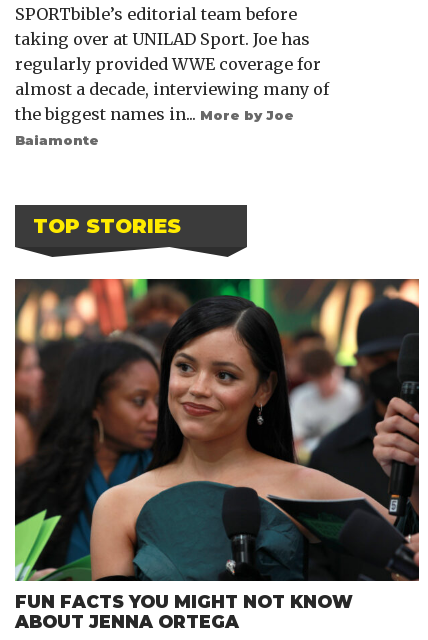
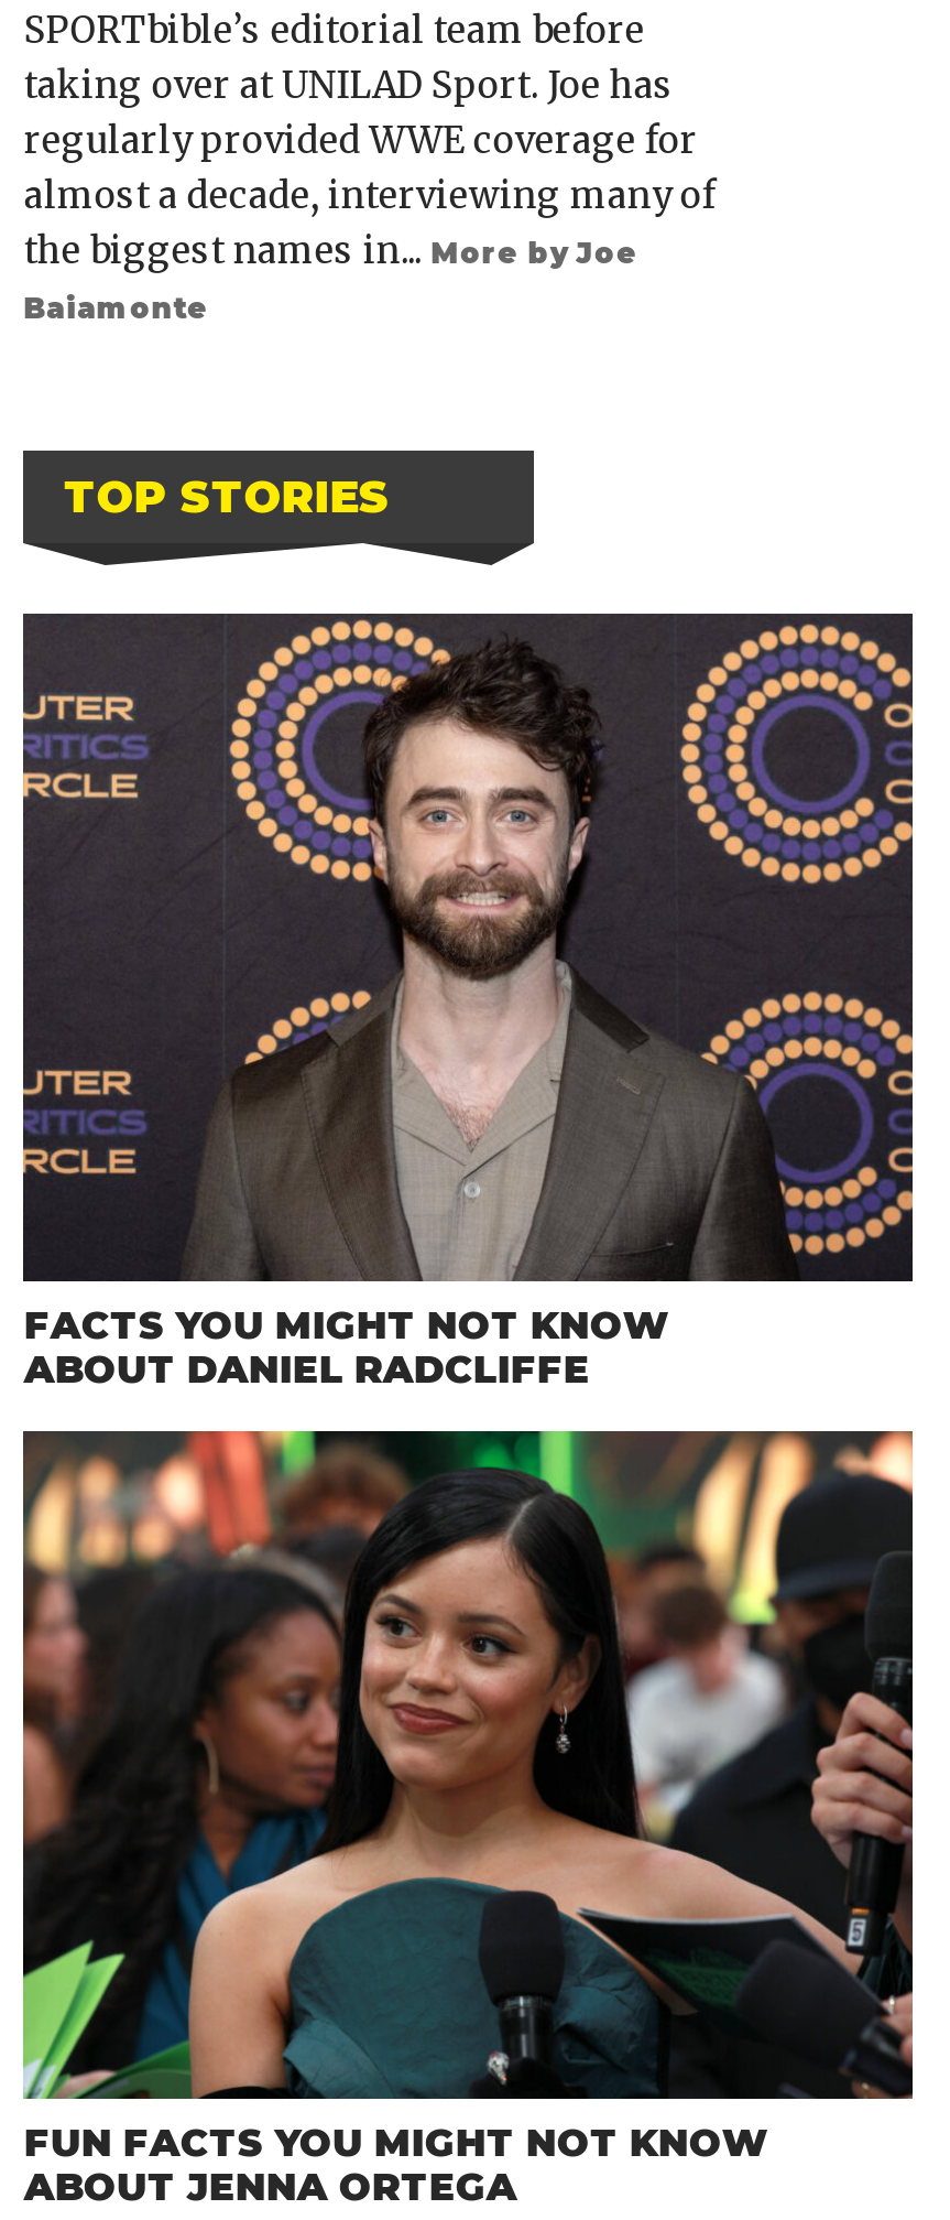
none -> [21,610,915,1392] [image] | FACTS YOU MIGHT NOT KNOW | ABOUT DANIEL RADCLIFFE

